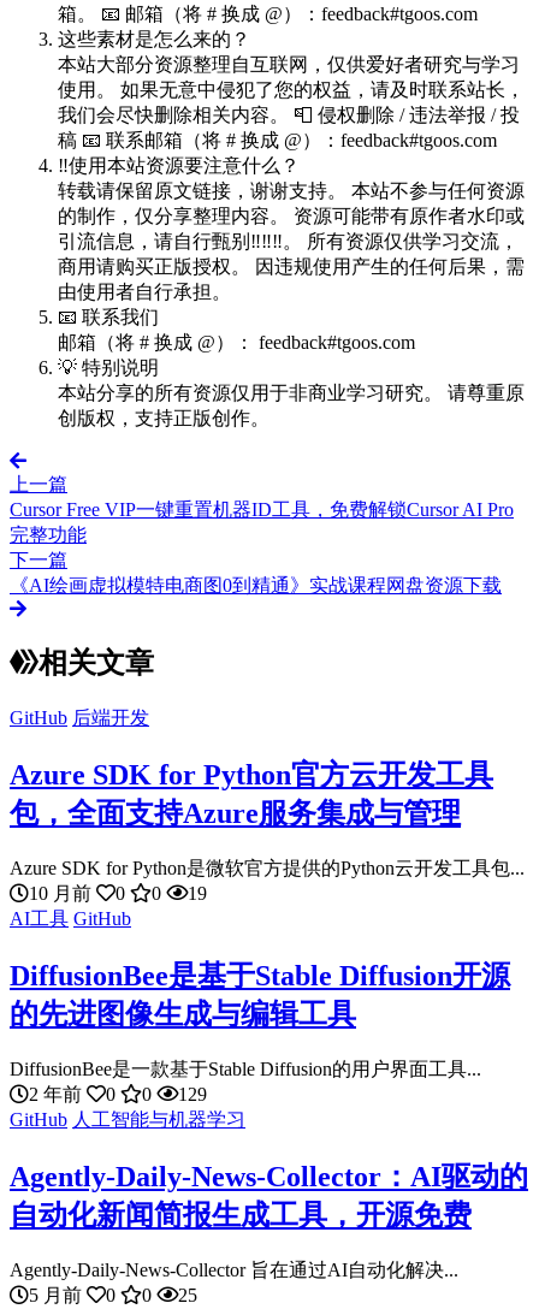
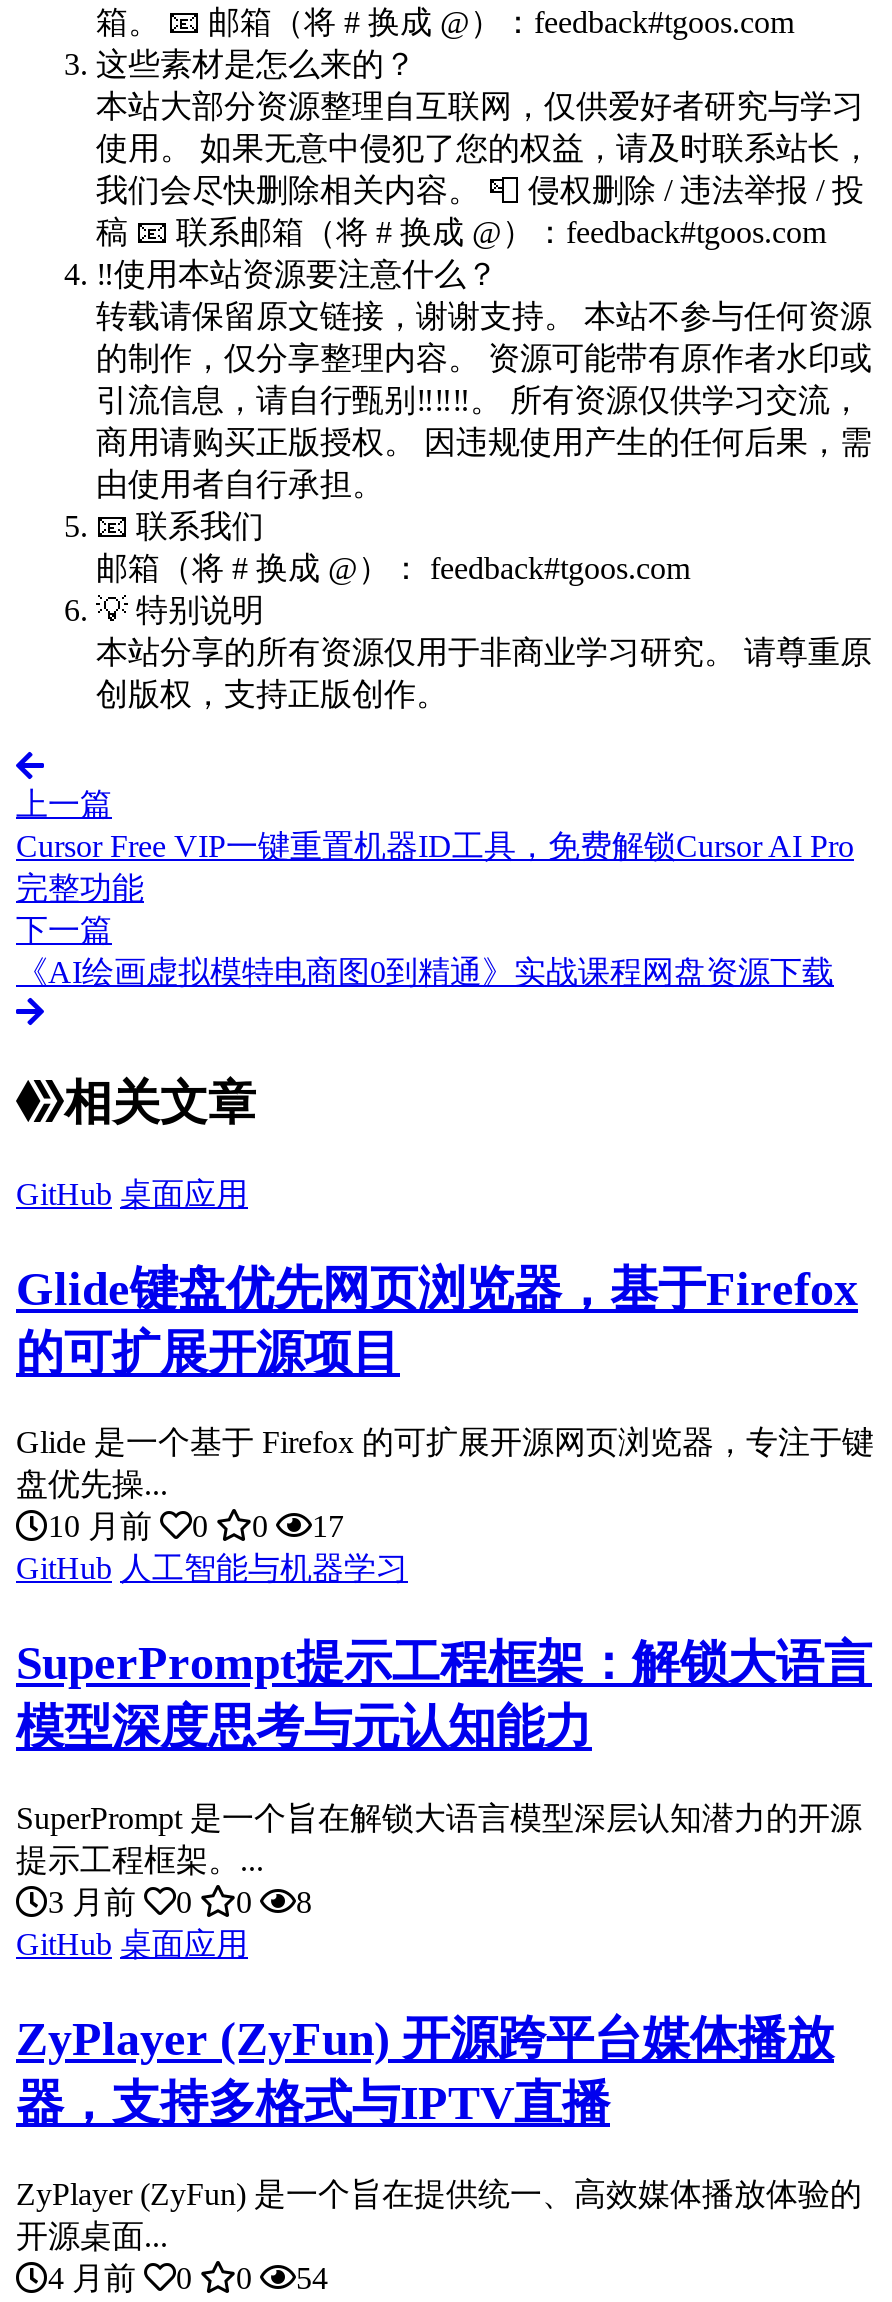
[10,708,149,728] GitHub 后端开发 -> [16,1177,248,1211] GitHub 桌面应用
[10,759,493,829] Azure SDK for Python官方云开发工具 | 包，全面支持Azure服务集成与管理 -> [16,1262,858,1378] Glide键盘优先网页浏览器，基于Firefox | 的可扩展开源项目
[10,858,525,878] Azure SDK for Python是微软官方提供的Python云开发工具包... -> [16,1426,874,1502] Glide 是一个基于 Firefox 的可扩展开源网页浏览器，专注于键 | 盘优先操...
[10,883,207,929] 19 | AI工具 GitHub -> [312,1510,344,1544] 17
[10,960,510,1030] DiffusionBee是基于Stable Diffusion开源 | 的先进图像生成与编辑工具 -> [16,1638,872,1754] SuperPrompt提示工程框架：解锁大语言 | 模型深度思考与元认知能力
[10,1059,481,1104] DiffusionBee是一款基于Stable Diffusion的用户界面工具... | 2 年前 -> [16,1802,862,1920] SuperPrompt 是一个旨在解锁大语言模型深层认知潜力的开源 | 提示工程框架。... | 3 月前
[178,1084,207,1104] 129 -> [16,1886,312,1962] 8 | GitHub 桌面应用
moved [10,1109,245,1130] -> [16,1552,408,1586]: GitHub 人工智能与机器学习
[10,1161,528,1231] Agently-Daily-News-Collector：AI驱动的 | 自动化新闻简报生成工具，开源免费 -> [16,2014,834,2130] ZyPlayer (ZyFun) 开源跨平台媒体播放 | 器，支持多格式与IPTV直播
[10,1259,458,1305] Agently-Daily-News-Collector 旨在通过AI自动化解决... | 5 月前 -> [16,2178,862,2296] ZyPlayer (ZyFun) 是一个旨在提供统一、高效媒体播放体验的 | 开源桌面... | 4 月前
[178,1285,197,1305] 25 -> [296,2262,328,2296] 54

